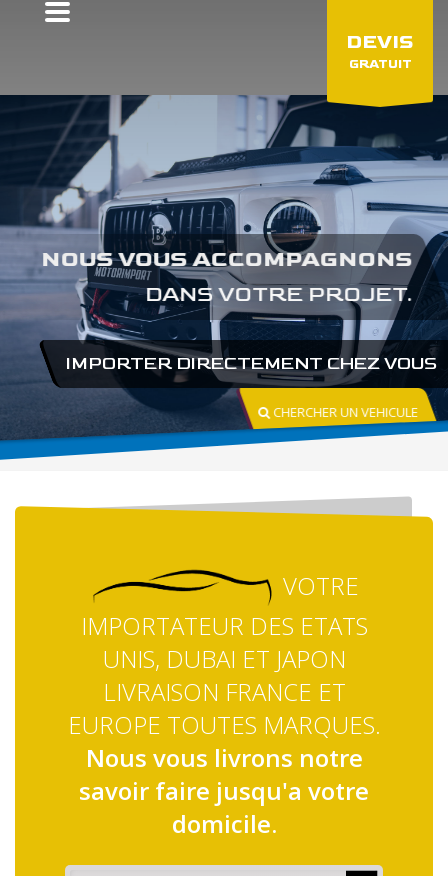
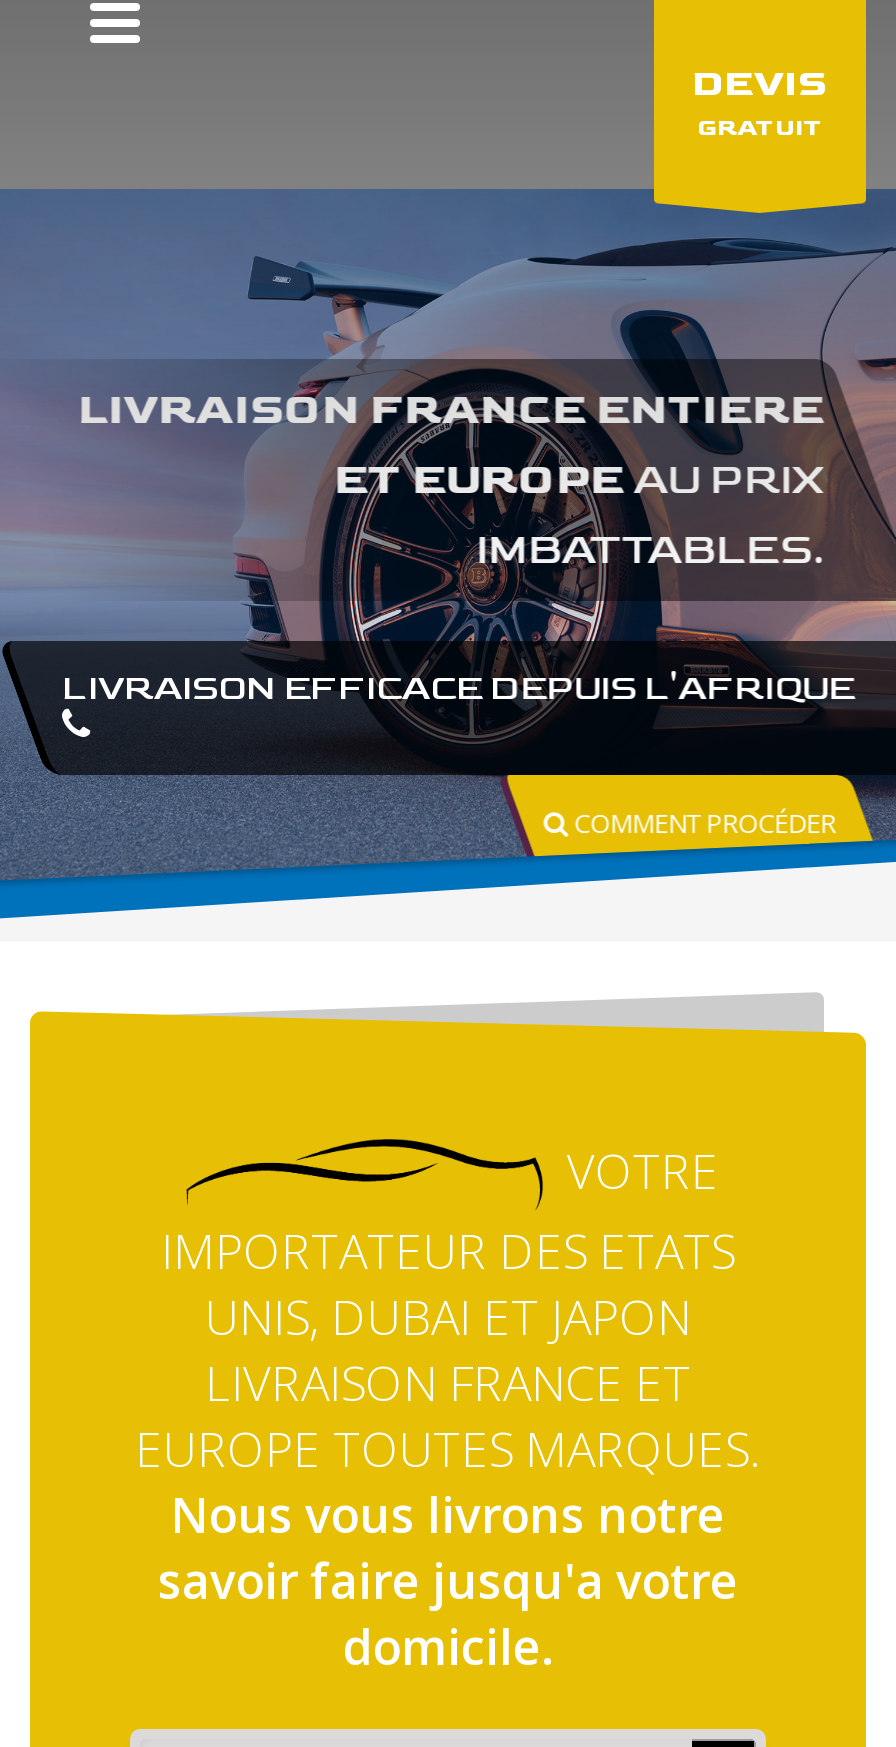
[3,95,445,440] [image] | NOUS VOUS ACCOMPAGNONS | DANS VOTRE PROJET. -> [6,189,890,879] [image] | LIVRAISON FRANCE ENTIERE | ET EUROPE AU PRIX | IMBATTABLES.
[66,353,437,374] IMPORTER DIRECTEMENT CHEZ VOUS -> [62,668,854,710] LIVRAISON EFFICACE DEPUIS L'AFRIQUE
[270,403,418,421] CHERCHER UN VEHICULE -> [568,806,836,842] COMMENT PROCÉDER

